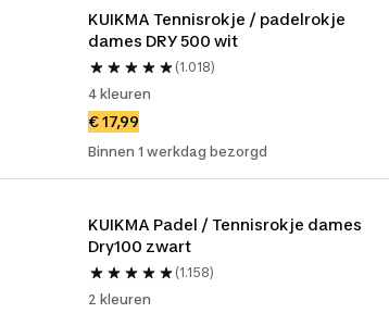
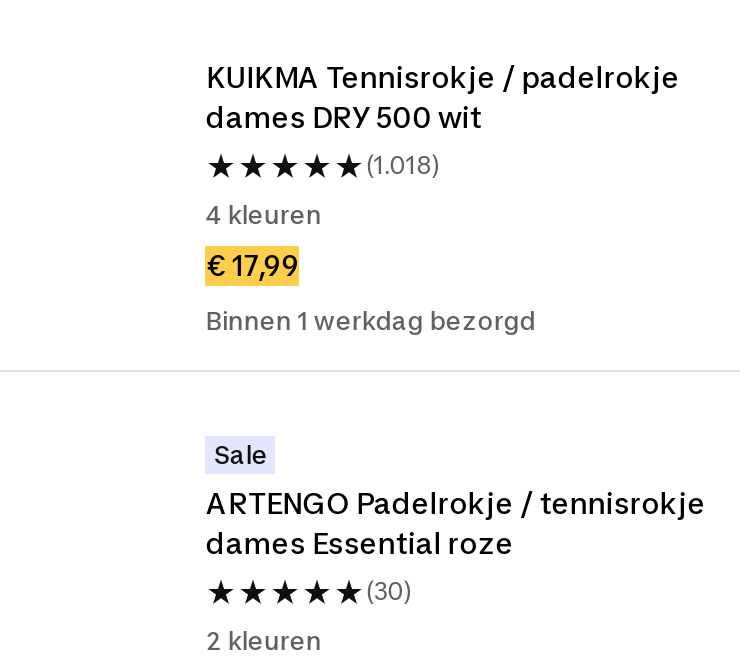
[88,215,362,280] KUIKMA Padel / Tennisrokje dames | Dry100 zwart | (1.158) -> [206,440,706,606] Sale | ARTENGO Padelrokje / tennisrokje | dames Essential roze | (30)

